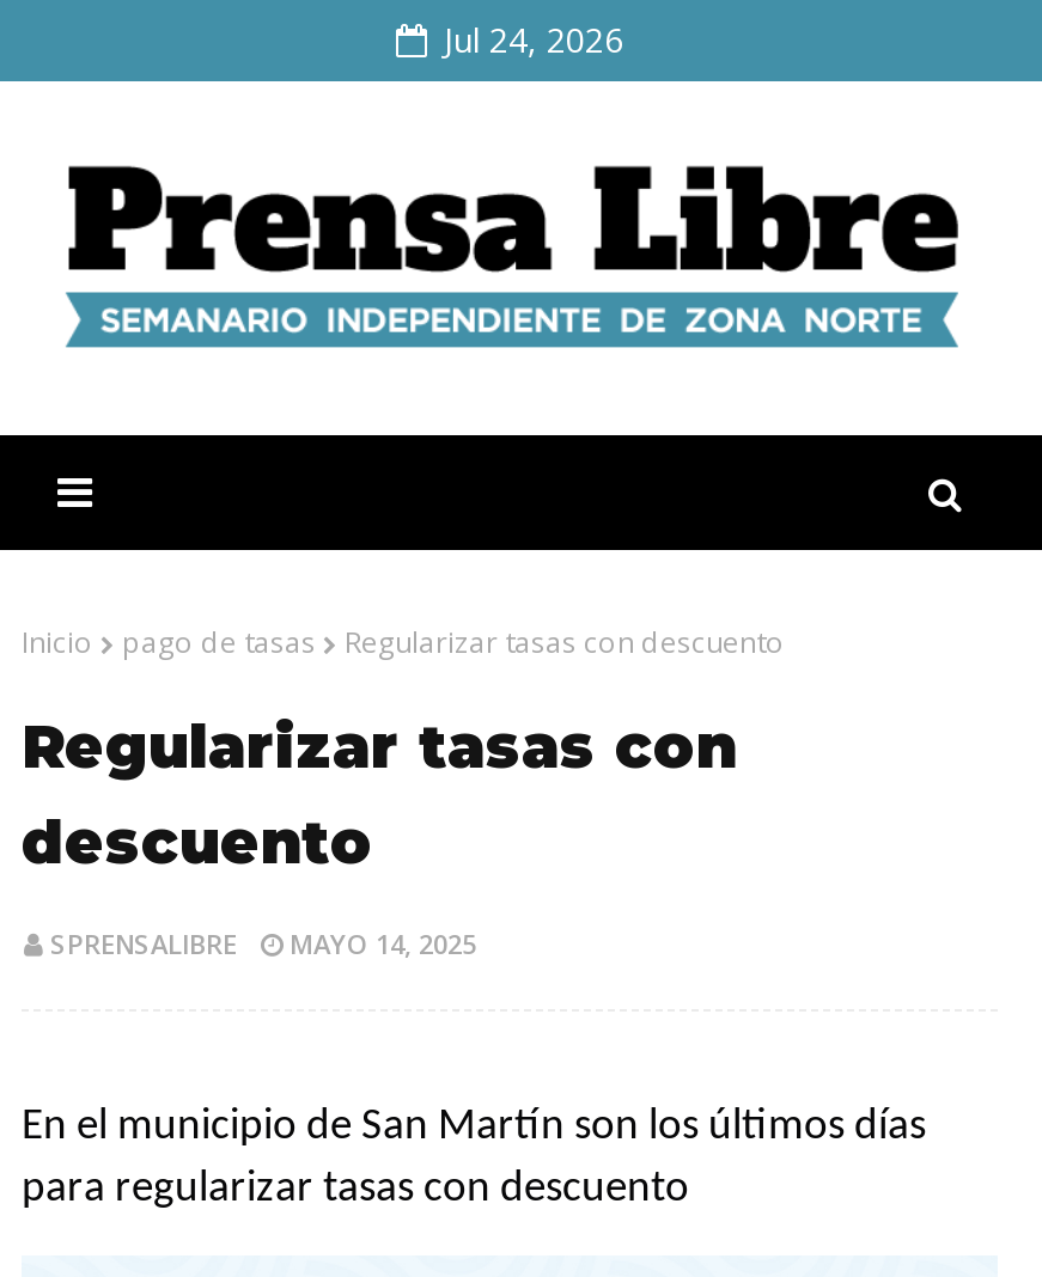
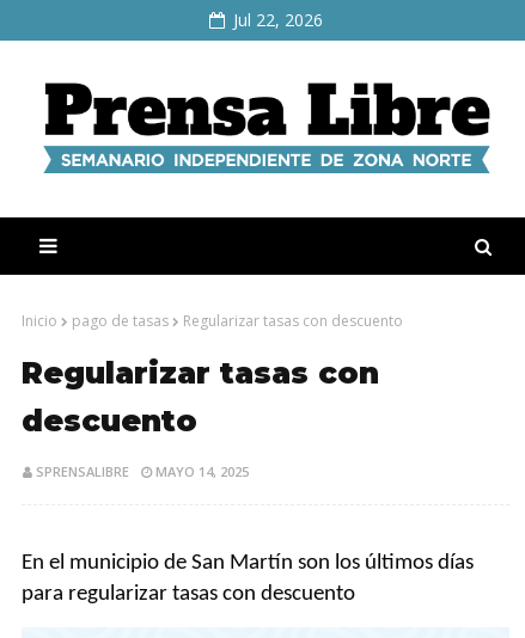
[444,17,623,62] Jul 24, 2026 -> [233,8,322,31] Jul 22, 2026

